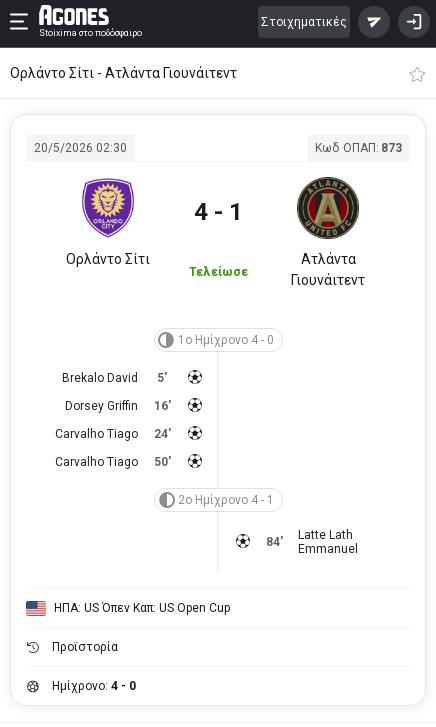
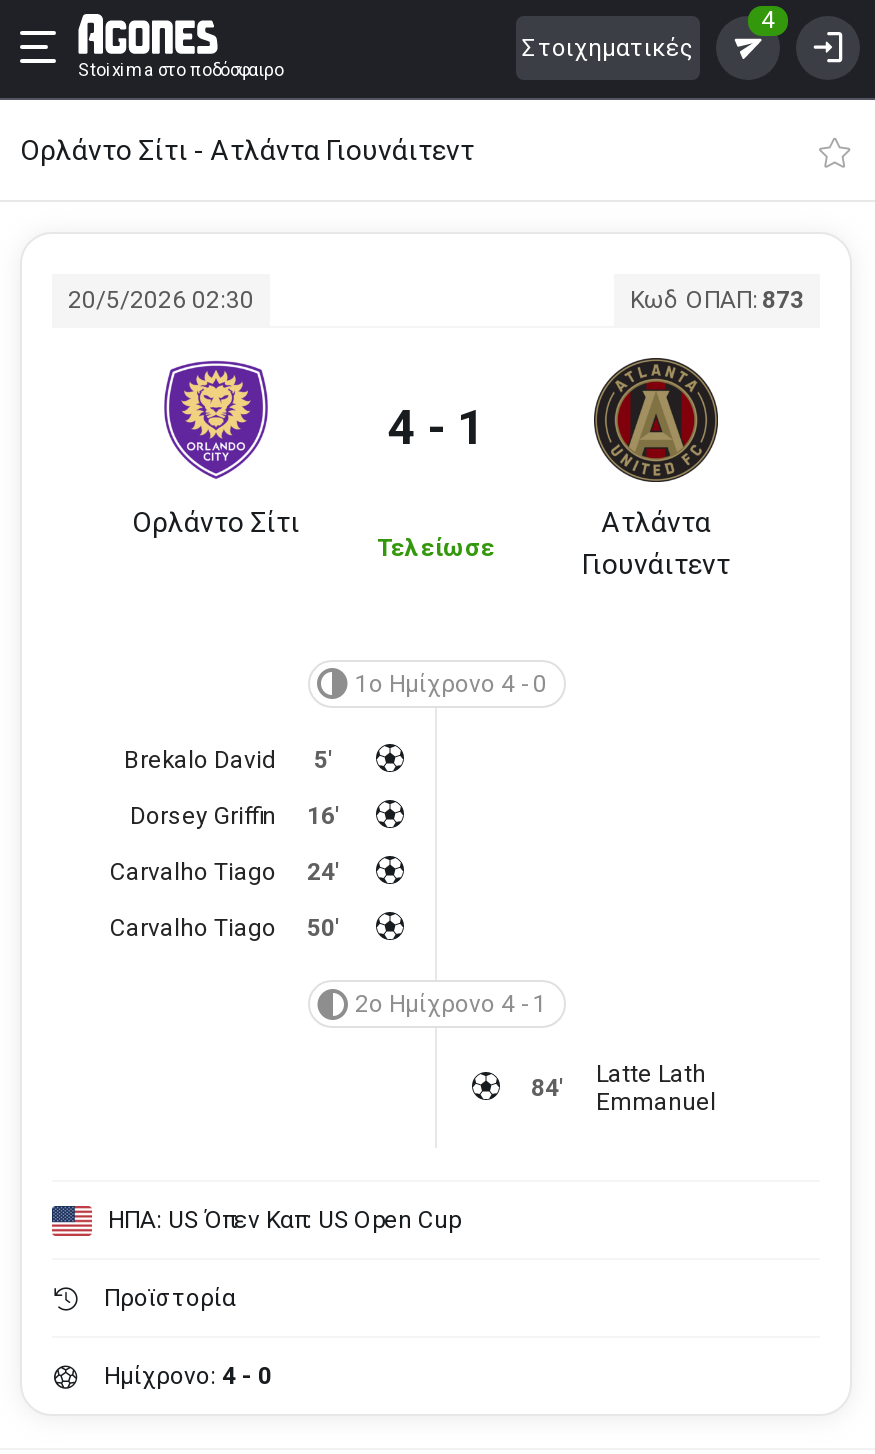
none -> [761,5,775,33] 4

